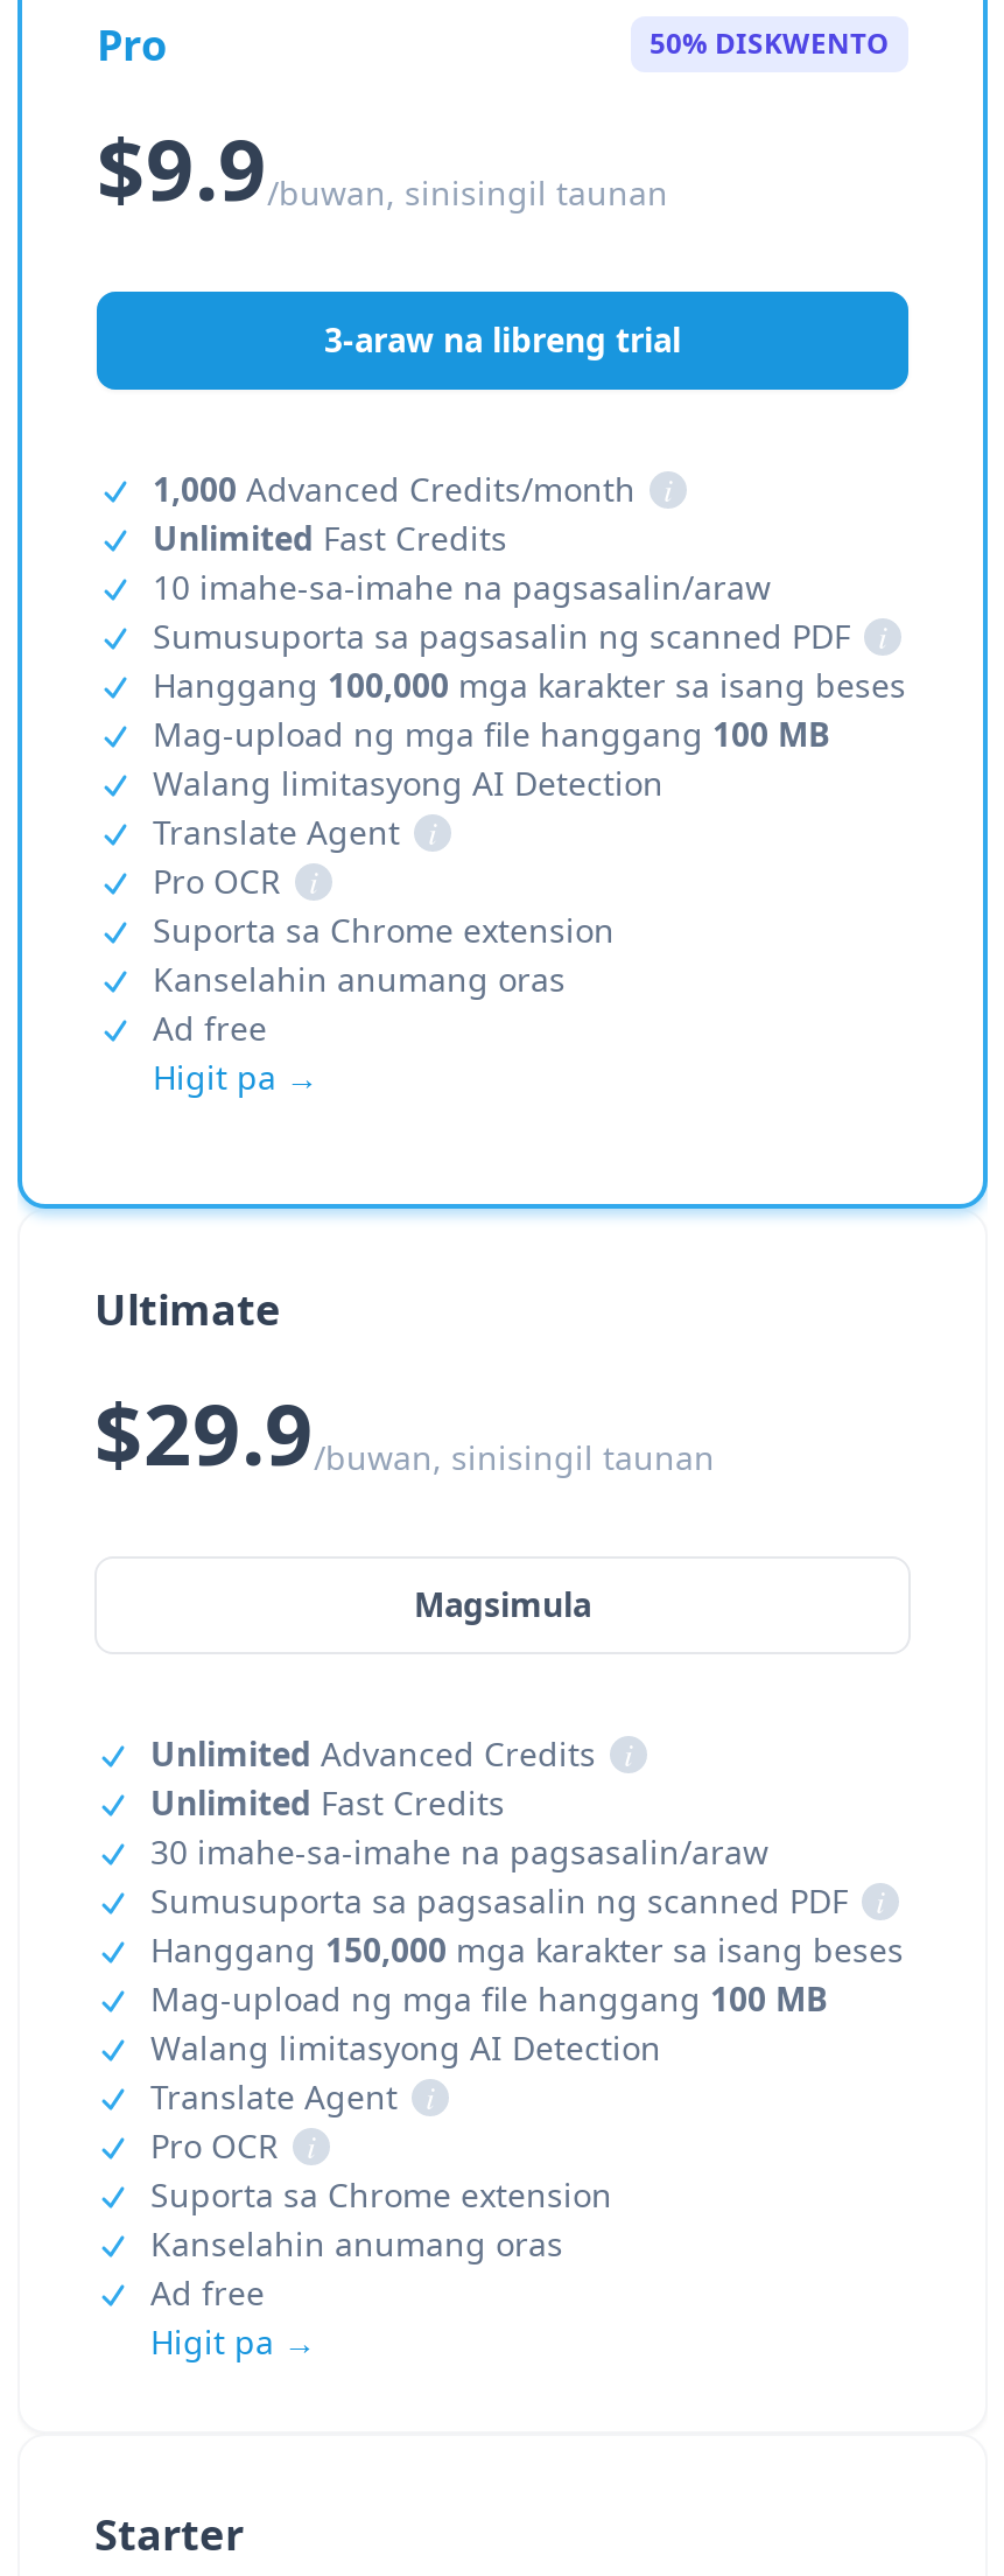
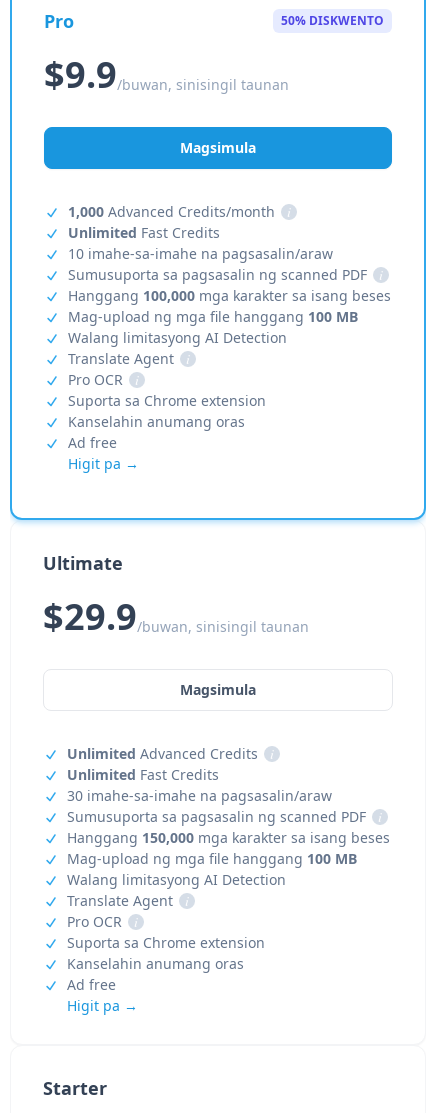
[324,317,681,362] 3-araw na libreng trial -> [180,138,256,157] Magsimula

